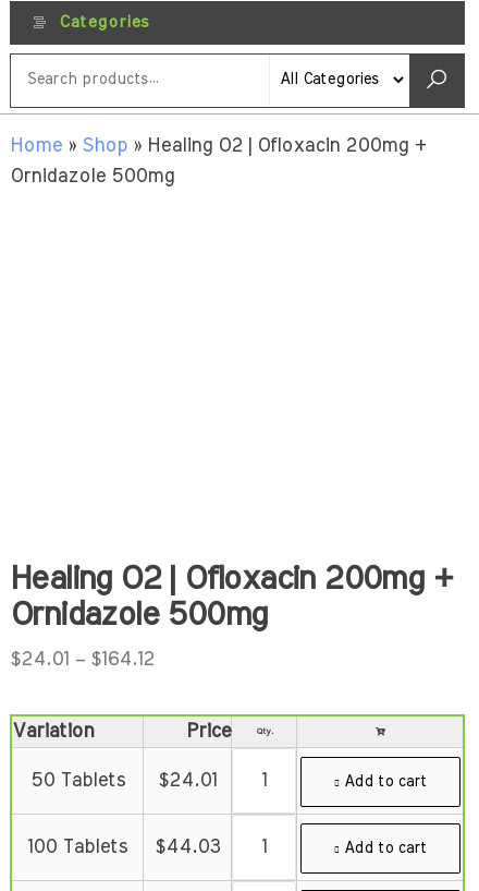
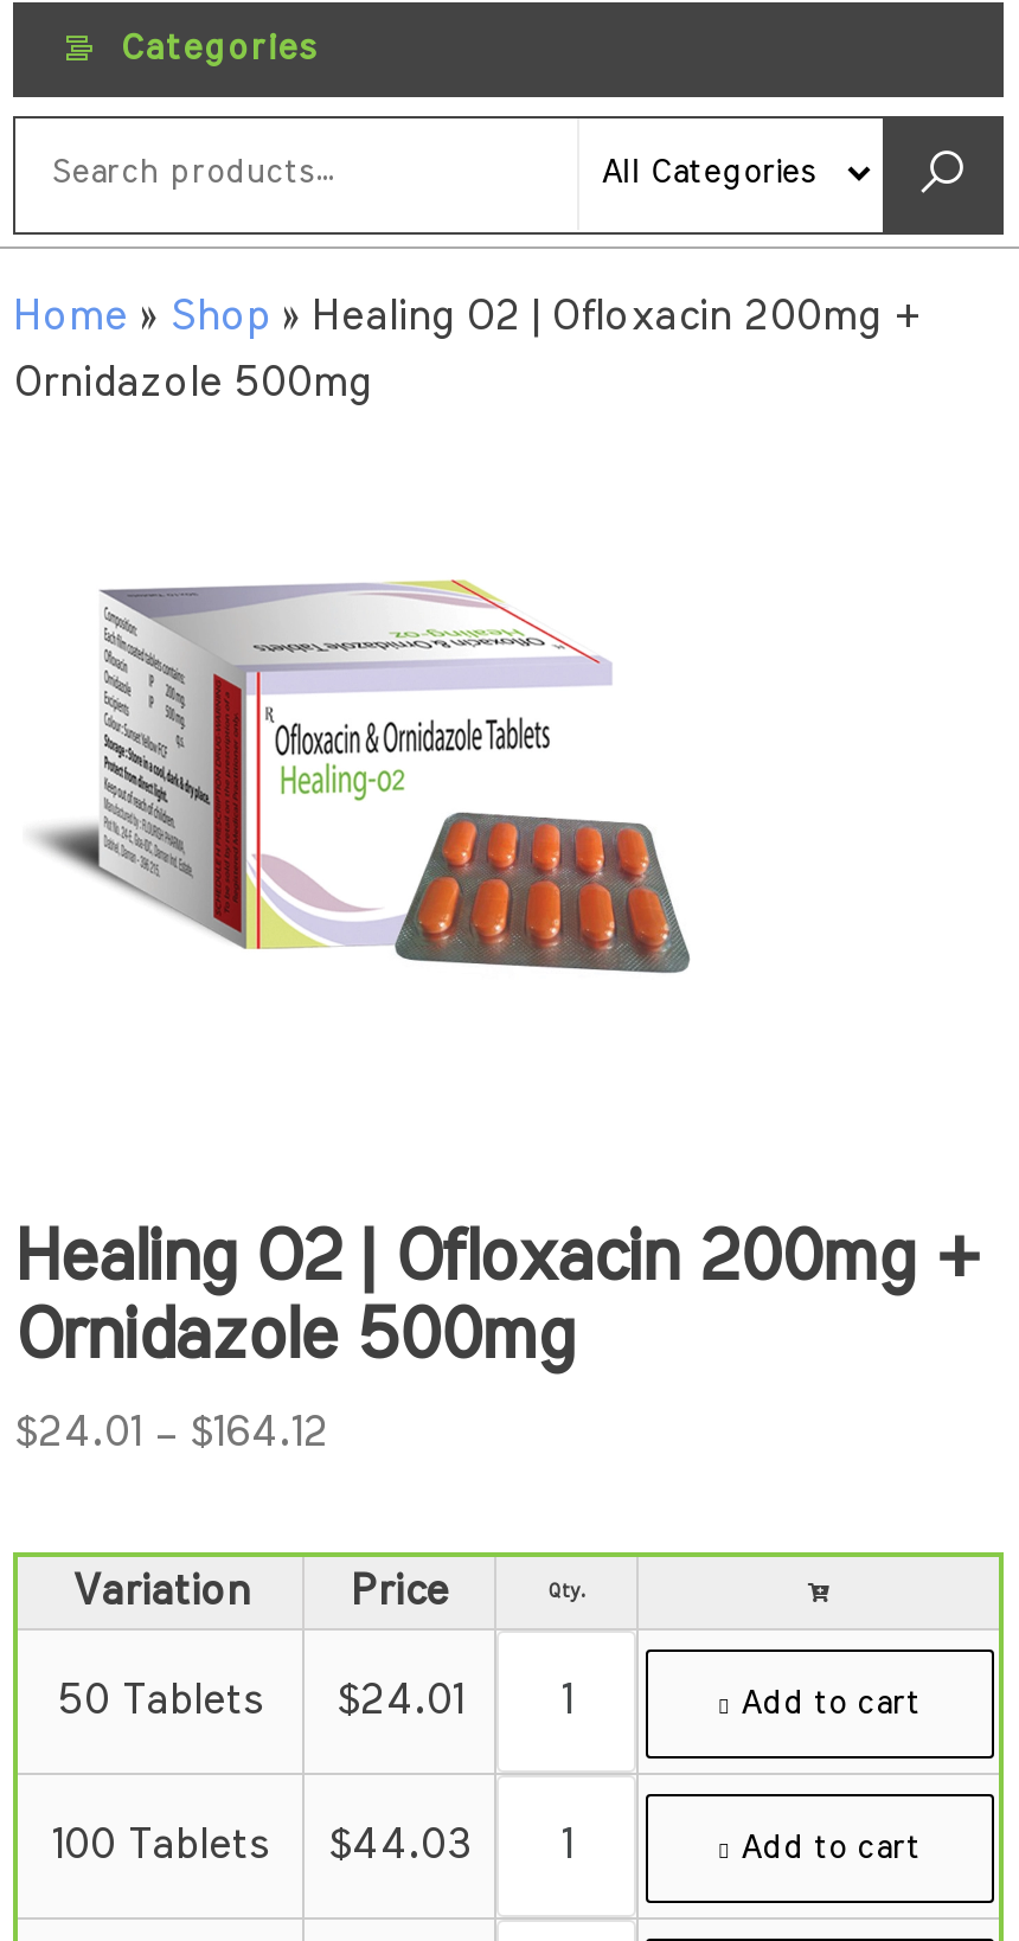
none -> [32,578,693,976] [image]

